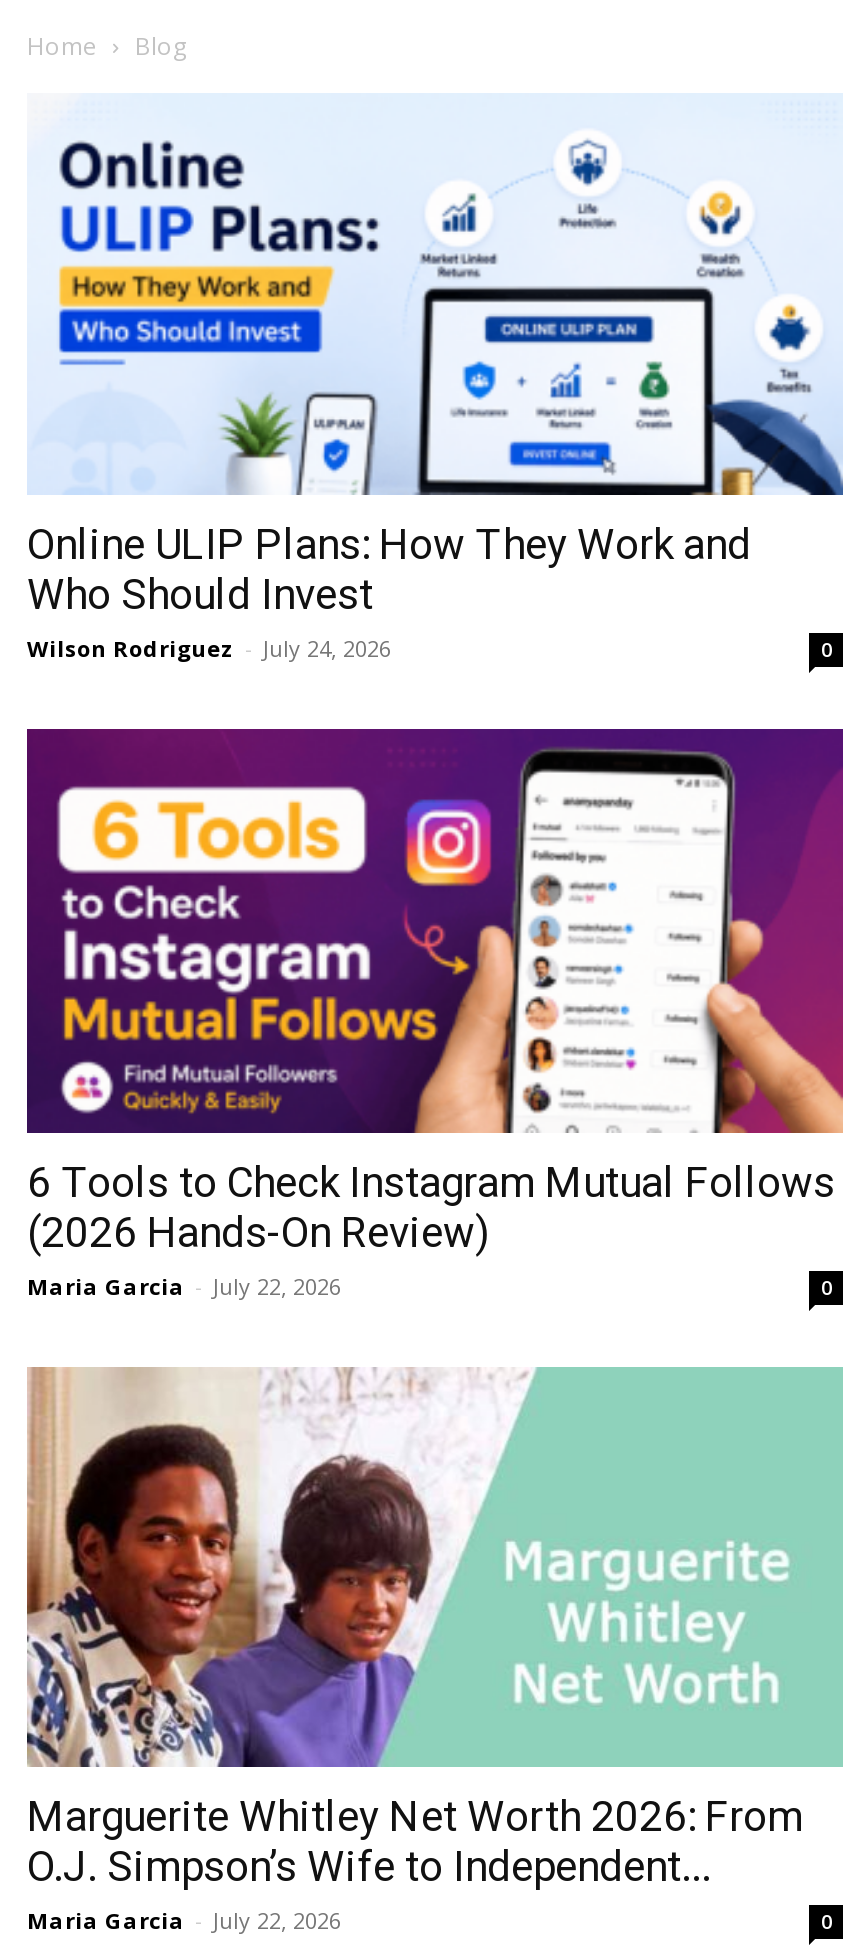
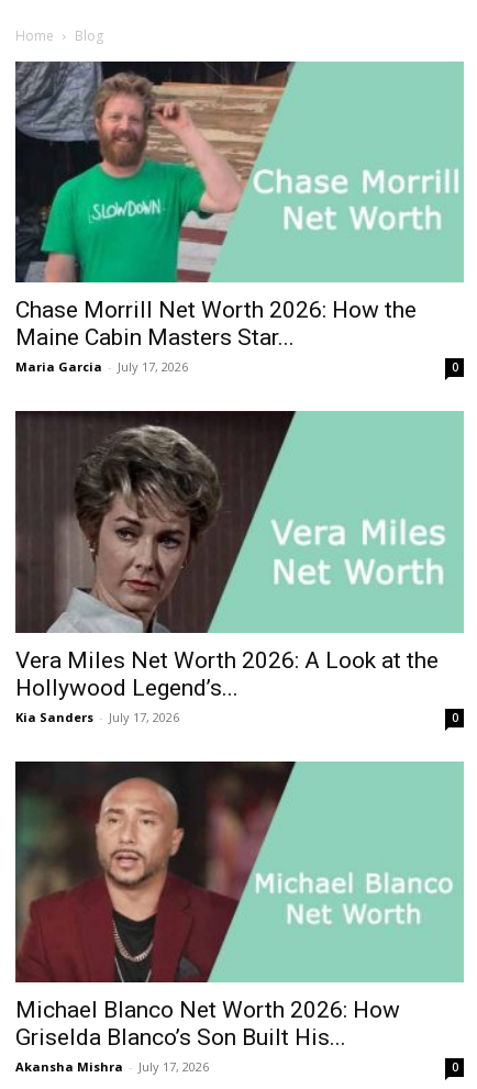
[27,93,843,664] [image] | Online ULIP Plans: How They Work and | Who Should Invest | Wilson Rodriguez - July 24, 2026 -> [14,60,464,375] [image] | Chase Morrill Net Worth 2026: How the | Maine Cabin Masters Star... | Maria Garcia - July 17, 2026
[27,727,845,1301] [image] | 6 Tools to Check Instagram Mutual Follows | (2026 Hands-On Review) | Maria Garcia - July 22, 2026 -> [15,410,464,725] [image] | Vera Miles Net Worth 2026: A Look at the | Hollywood Legend’s... | Kia Sanders - July 17, 2026
[25,1367,821,1934] [image] | Marguerite Whitley Net Worth 2026: From | O.J. Simpson’s Wife to Independent... | Maria Garcia - July 22, 2026 -> [14,760,453,1075] [image] | Michael Blanco Net Worth 2026: How | Griselda Blanco’s Son Built His... | Akansha Mishra - July 17, 2026

